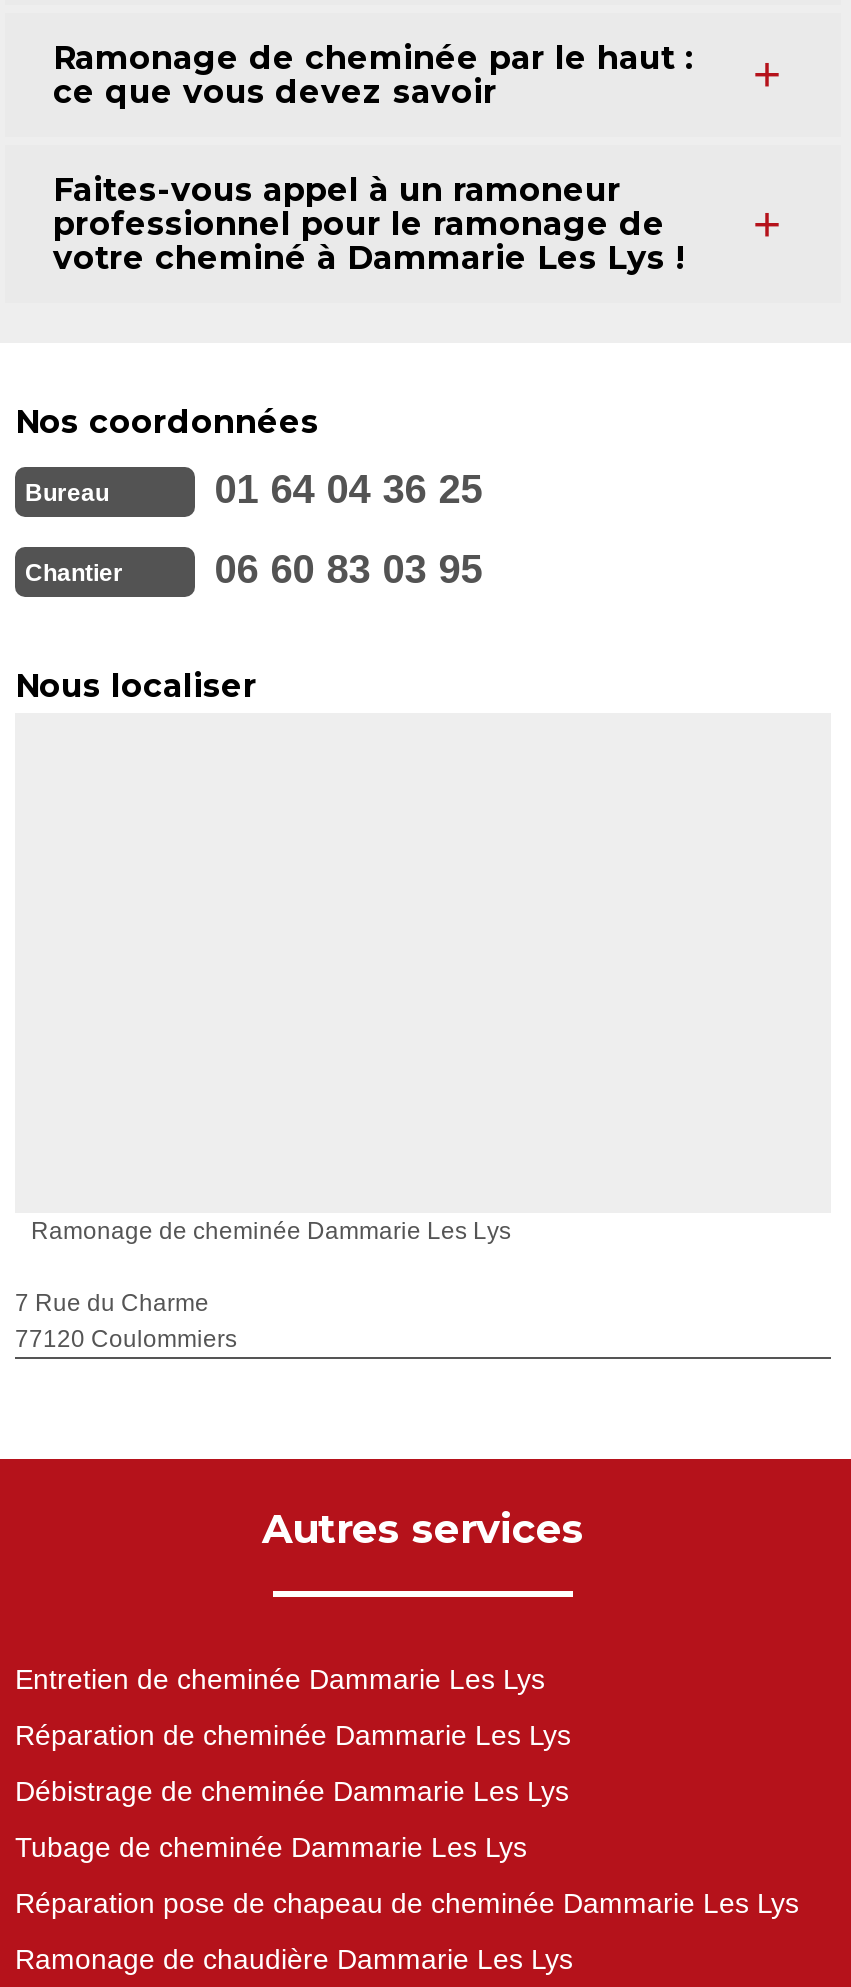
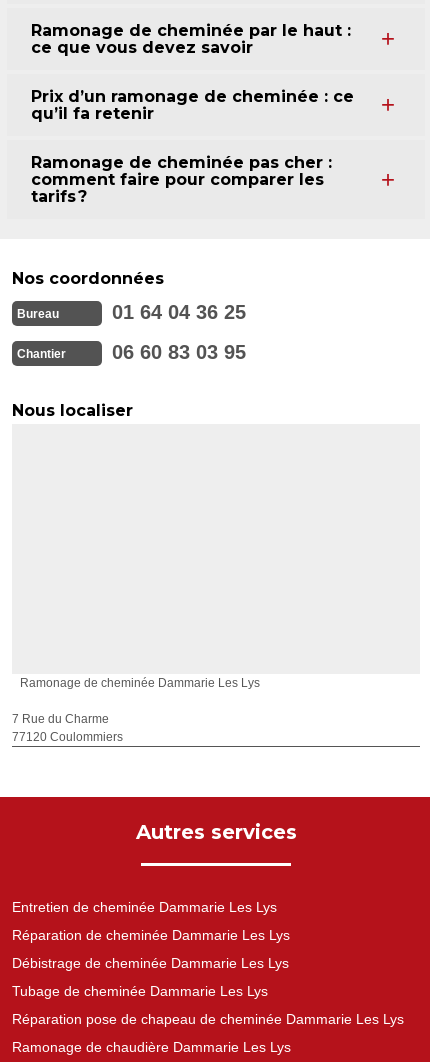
[53,171,685,277] Faites-vous appel à un ramoneur | professionnel pour le ramonage de | votre cheminé à Dammarie Les Lys ! -> [31,87,354,206] Prix d’un ramonage de cheminée : ce | qu’il fa retenir | Ramonage de cheminée pas cher : | comment faire pour comparer les | tarifs ?

